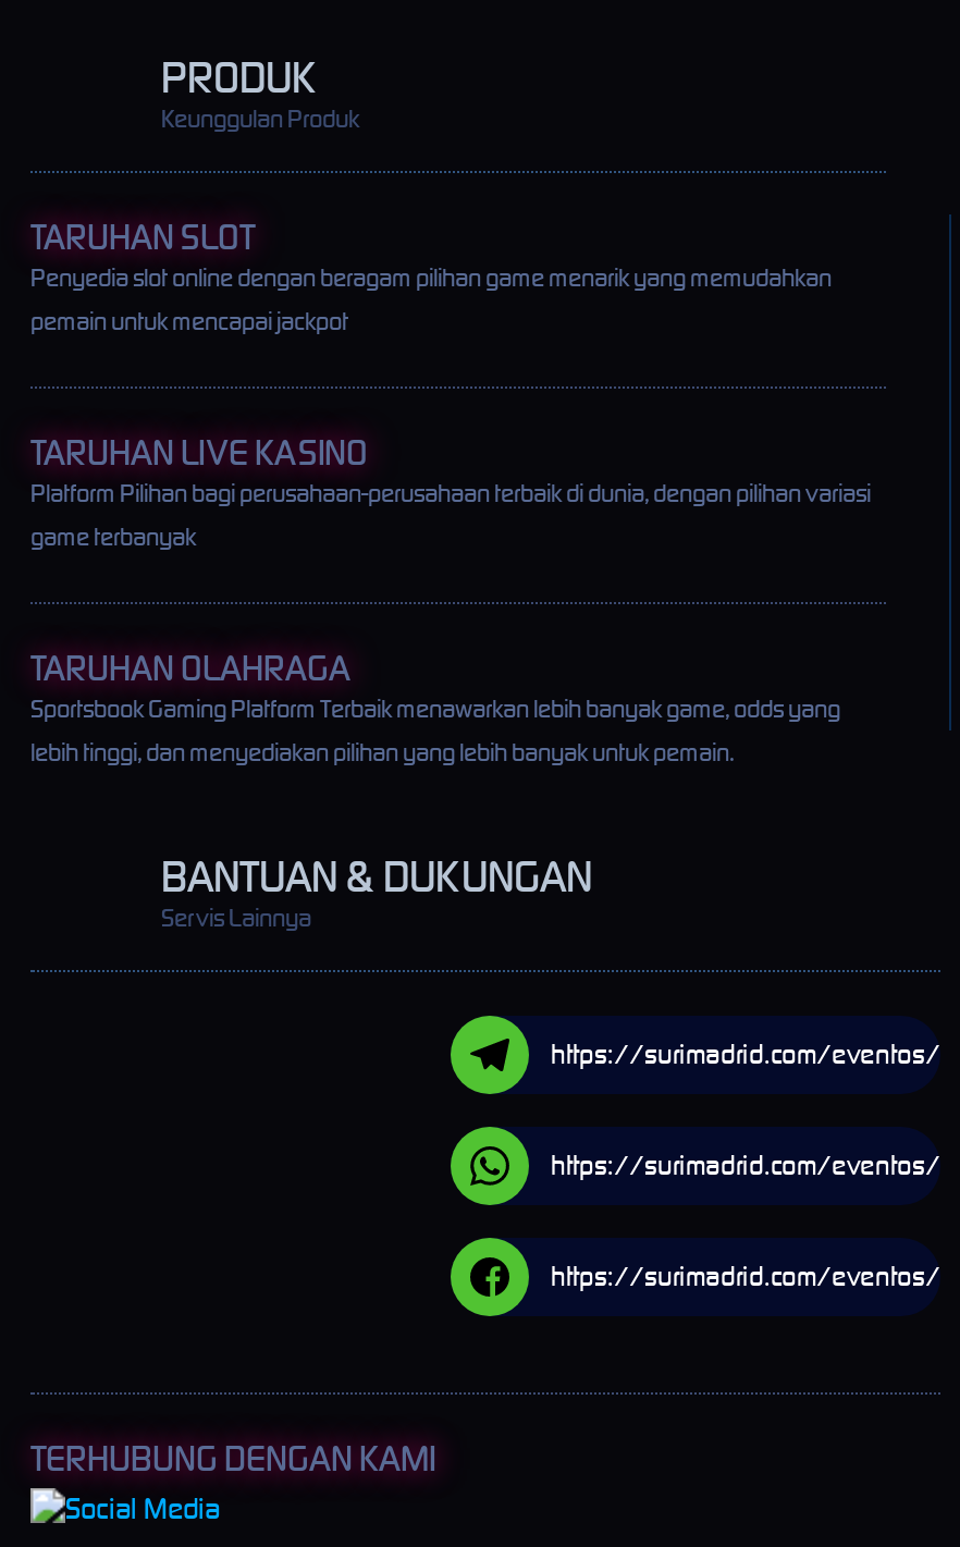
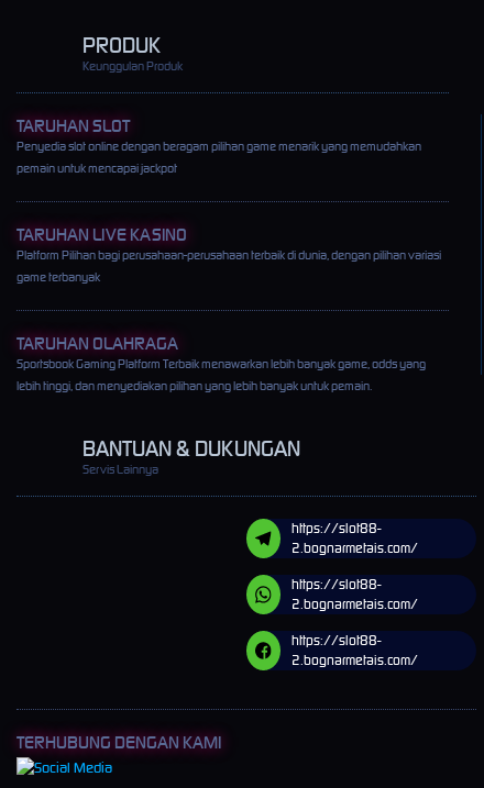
[448,1014,940,1096] [image] | https://surimadrid.com/eventos/ -> [229,518,418,559] [image] | https://slot88- | 2.bognarmetais.com/
[448,1125,940,1207] [image] | https://surimadrid.com/eventos/ -> [229,574,418,615] [image] | https://slot88- | 2.bognarmetais.com/
[448,1236,940,1318] [image] | https://surimadrid.com/eventos/ -> [229,630,418,672] [image] | https://slot88- | 2.bognarmetais.com/

